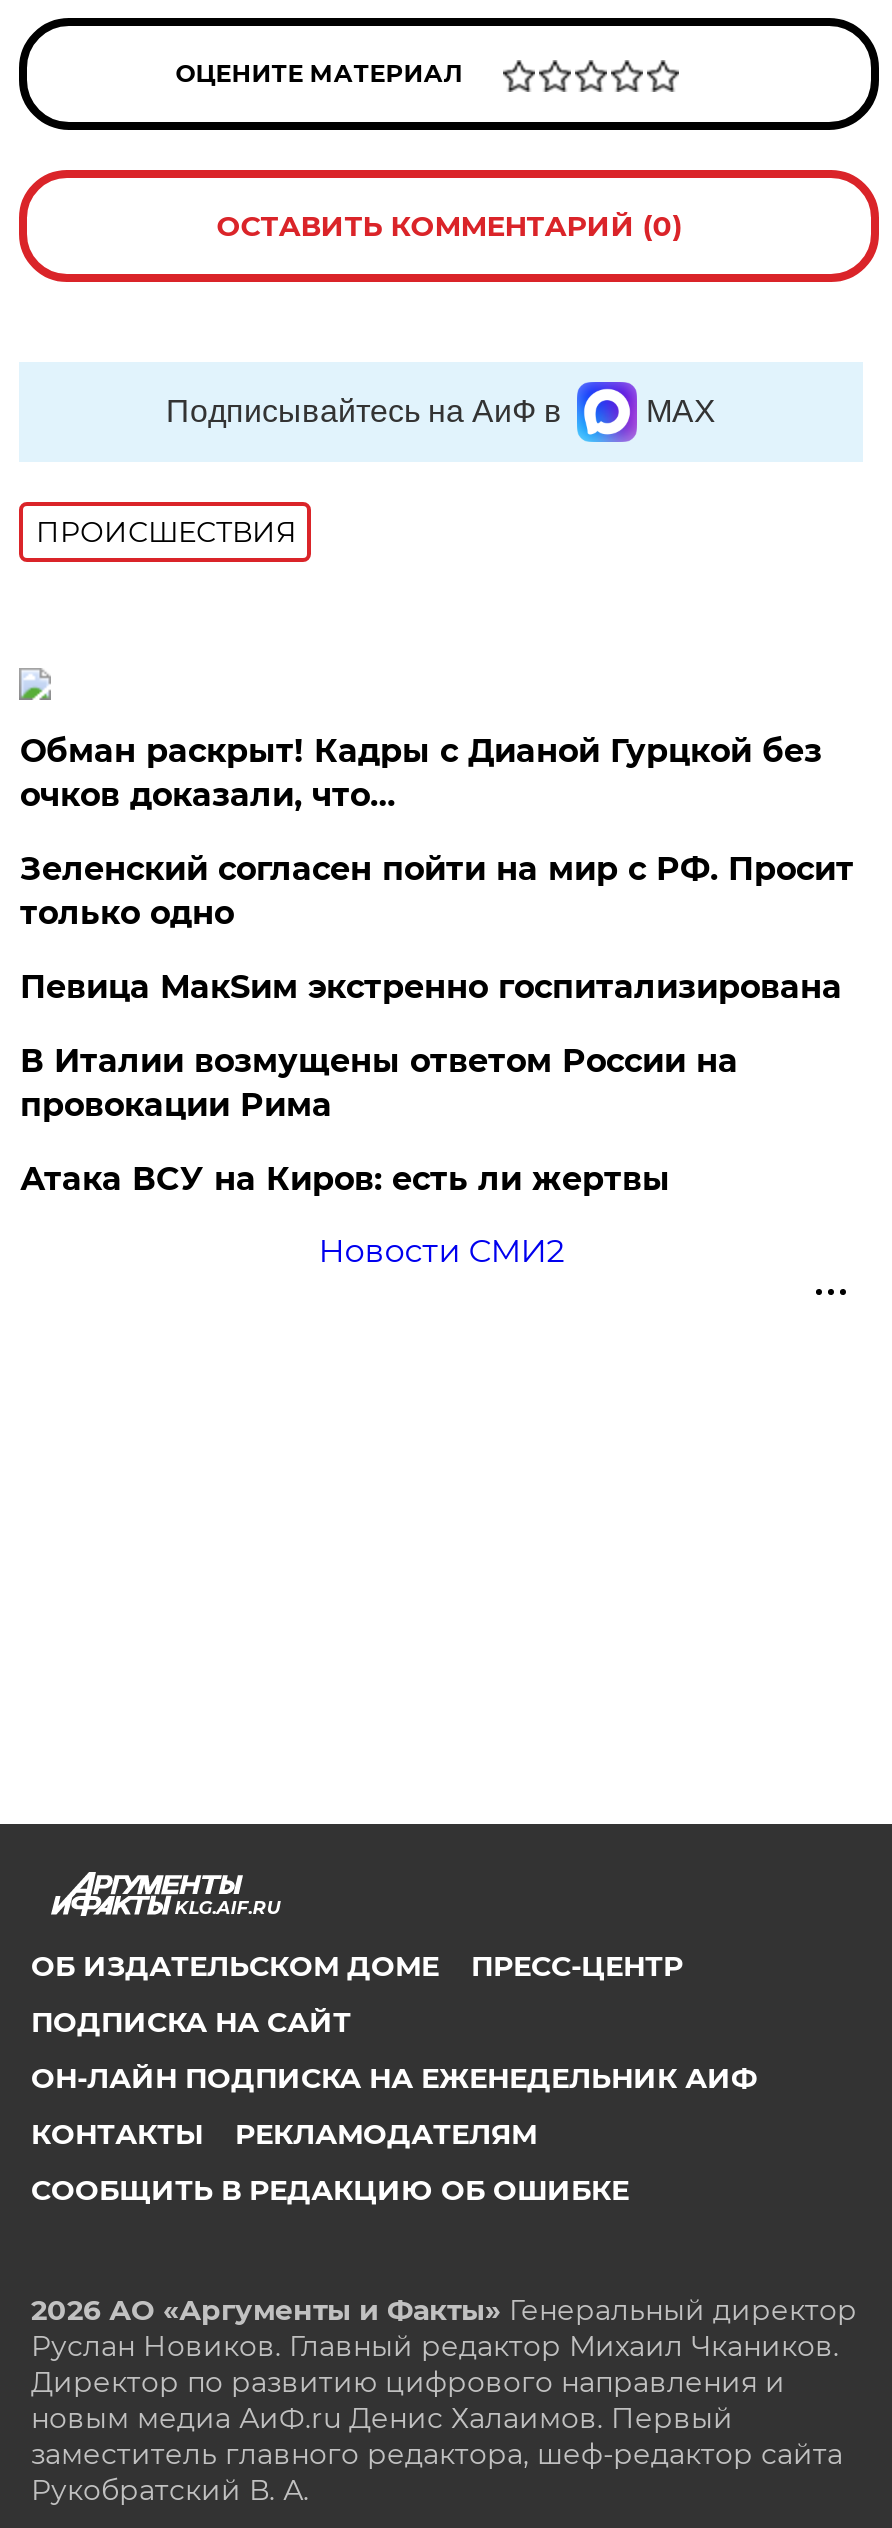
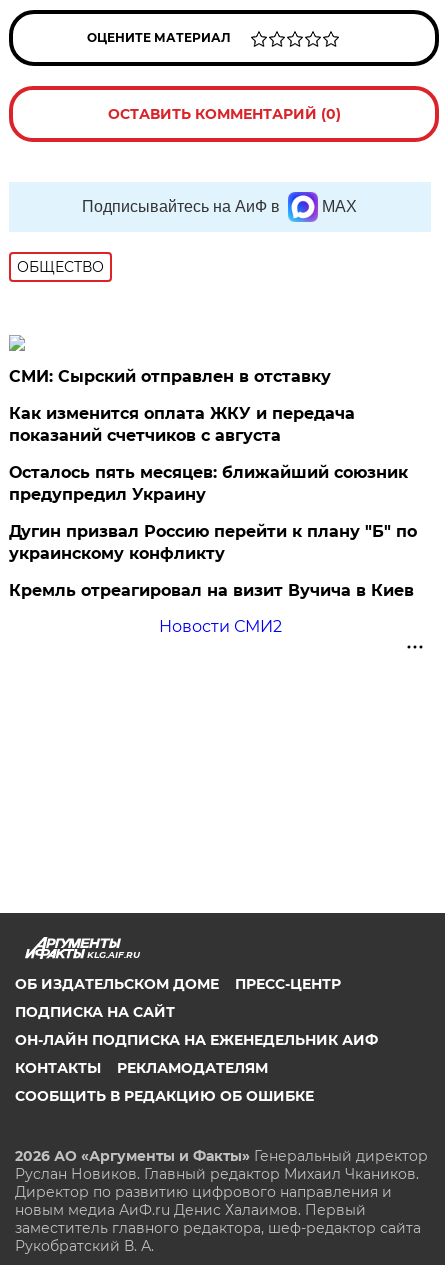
[36,514,296,550] ПРОИСШЕСТВИЯ -> [17,258,104,276] ОБЩЕСТВО
[20,732,822,814] Обман раскрыт! Кадры с Дианой Гурцкой без | очков доказали, что… -> [9,367,331,386] СМИ: Сырский отправлен в отставку
[20,850,854,932] Зеленский согласен пойти на мир с РФ. Просит | только одно -> [9,404,355,445] Как изменится оплата ЖКУ и передача | показаний счетчиков с августа
[20,968,842,1006] Певица МакSим экстренно госпитализирована -> [9,463,408,504] Осталось пять месяцев: ближайший союзник | предупредил Украину
[20,1042,738,1124] В Италии возмущены ответом России на | провокации Рима -> [9,522,417,563] Дугин призвал Россию перейти к плану "Б" по | украинскому конфликту
[20,1160,670,1198] Атака ВСУ на Киров: есть ли жертвы -> [9,581,414,600] Кремль отреагировал на визит Вучича в Киев

